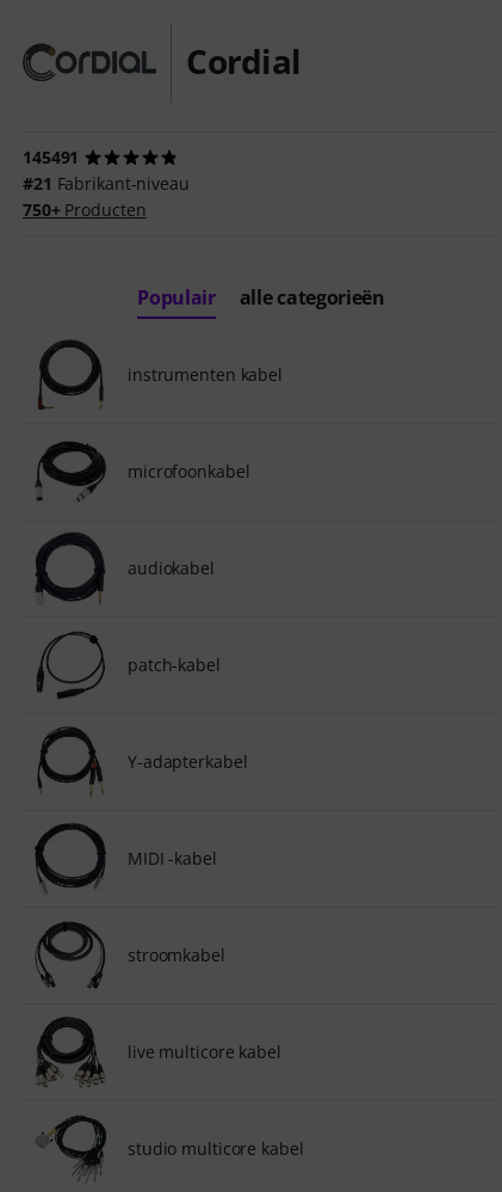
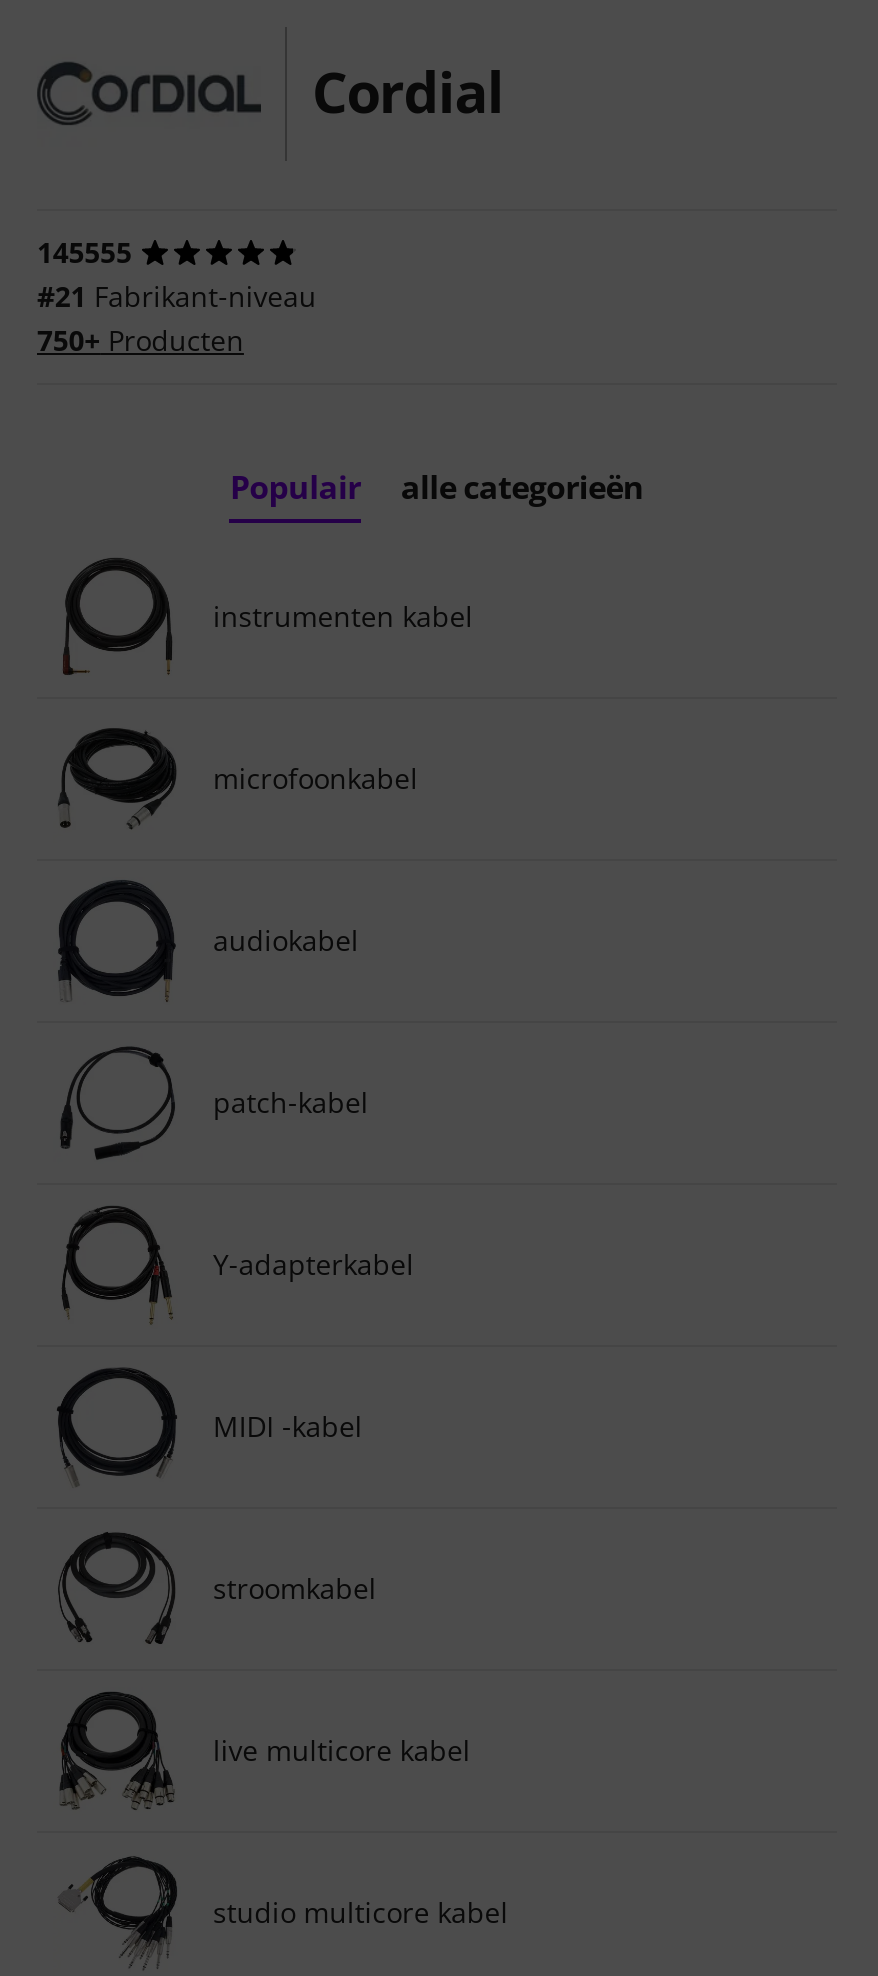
[23,145,79,168] 145491 -> [37,232,132,270] 145555

